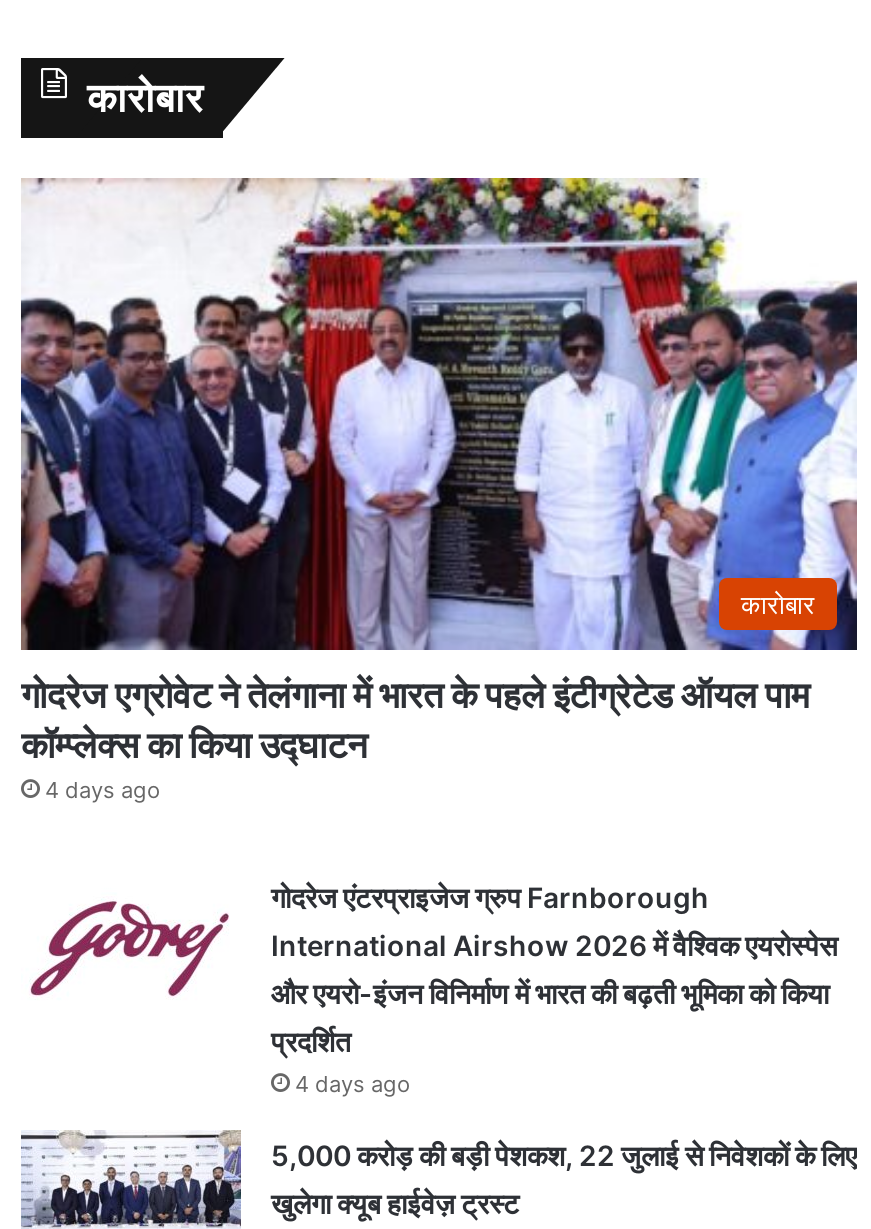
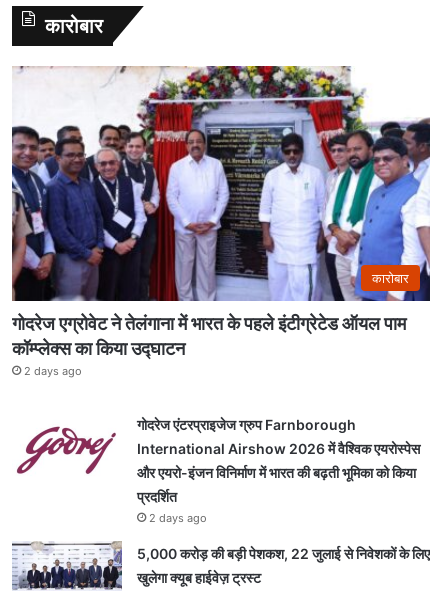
[45,776,161,804] 4 days ago -> [24,364,82,378] 2 days ago
[295,1070,411,1098] 4 days ago -> [149,511,207,525] 2 days ago

